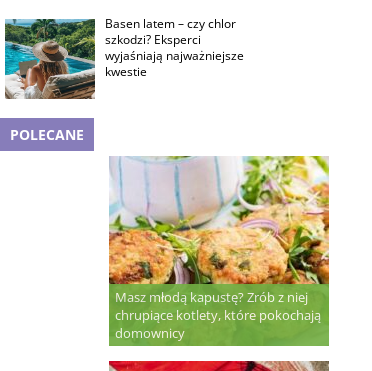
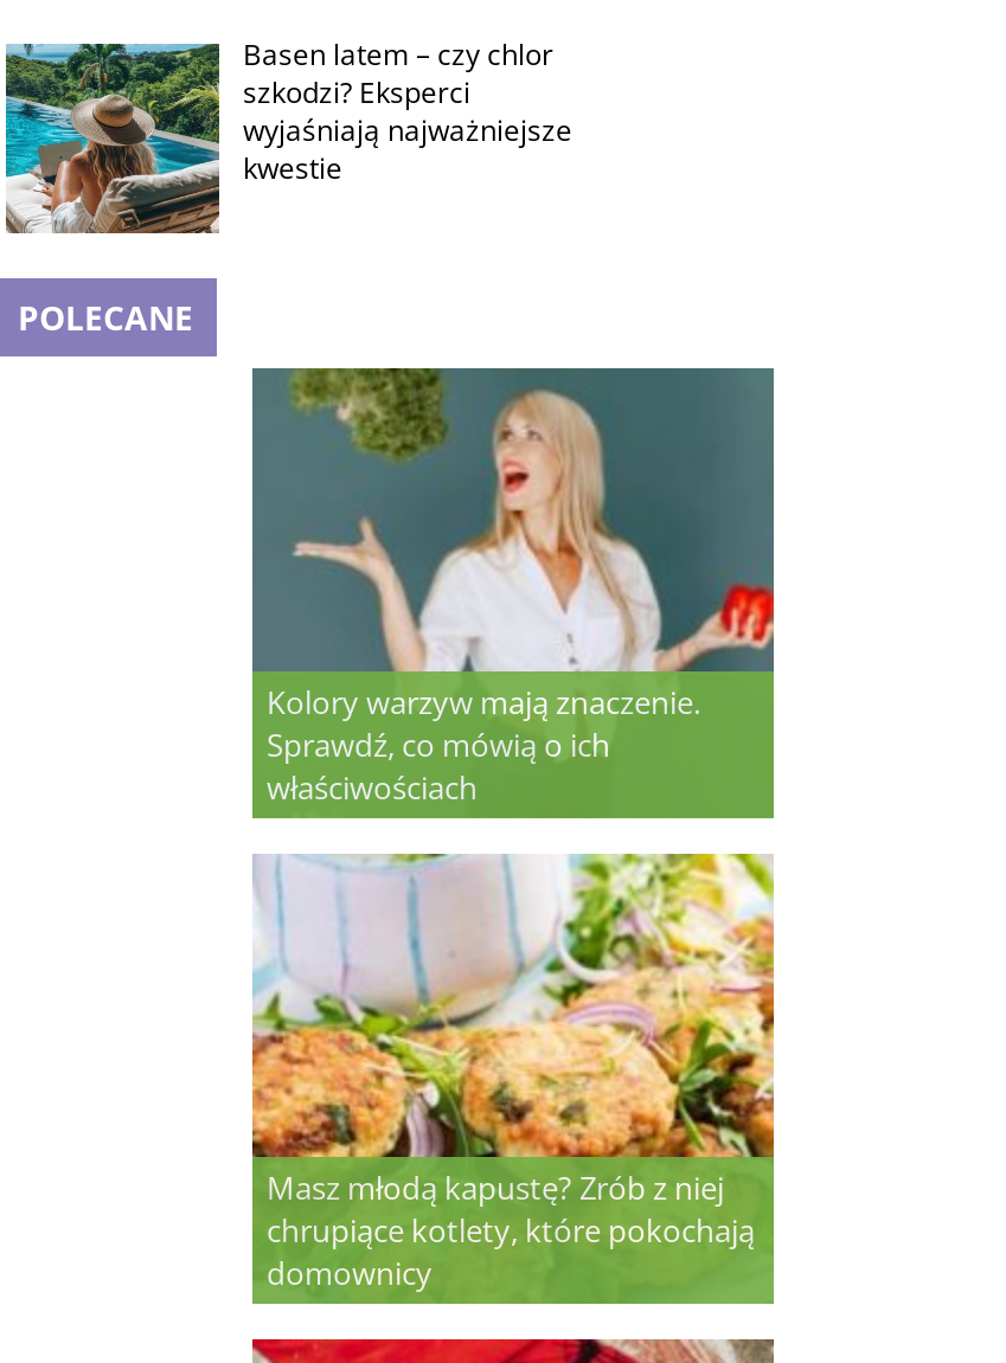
none -> [250,366,776,808] [image] | Kolory warzyw mają znaczenie. | Sprawdź, co mówią o ich | właściwościach

